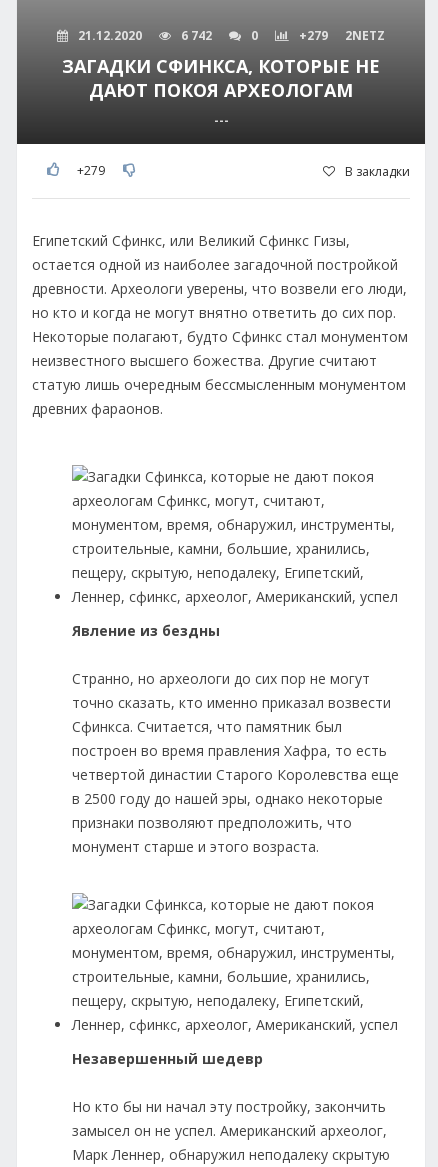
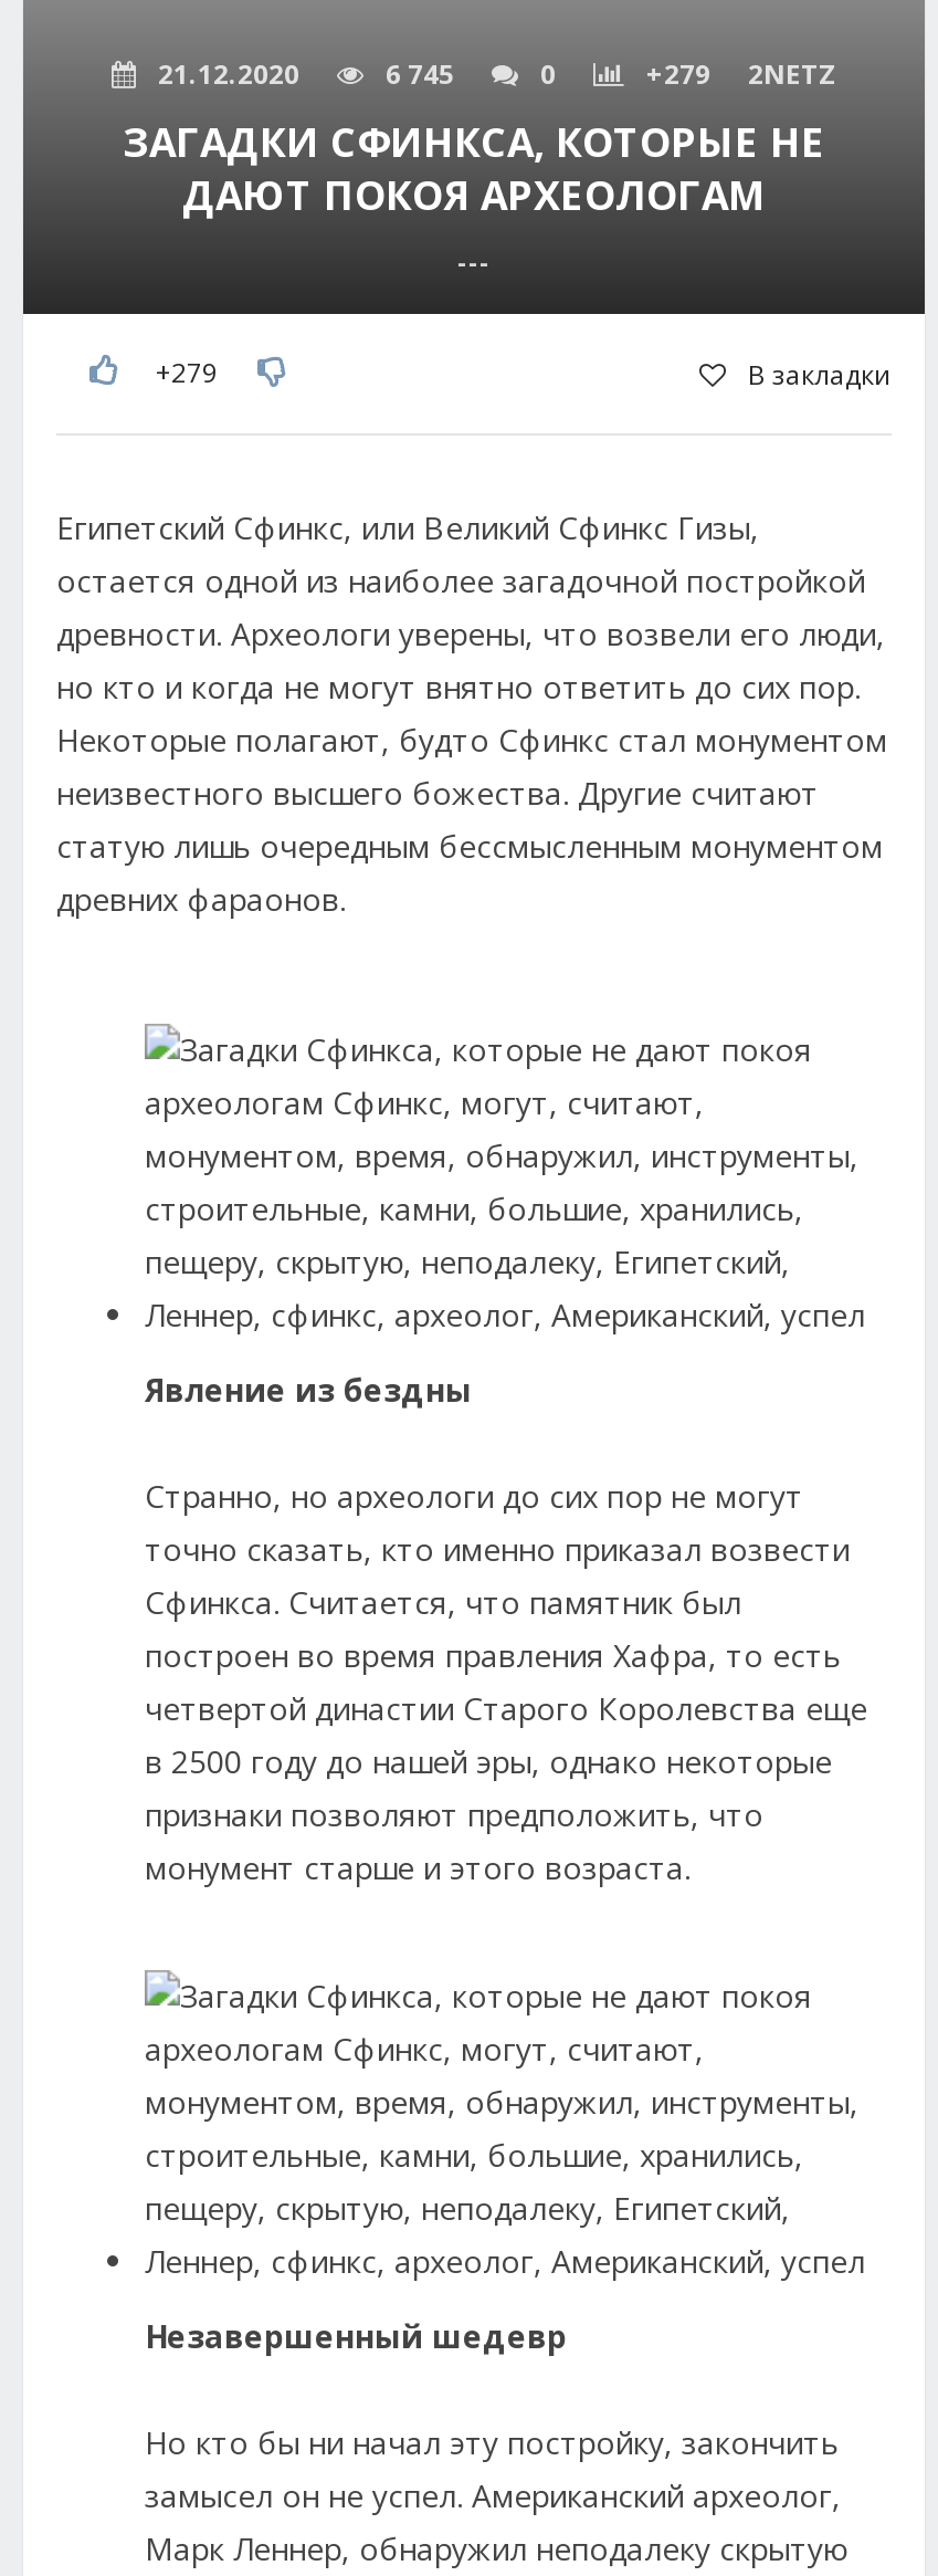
[181,27,212,44] 6 742 -> [386,55,454,93] 6 745

